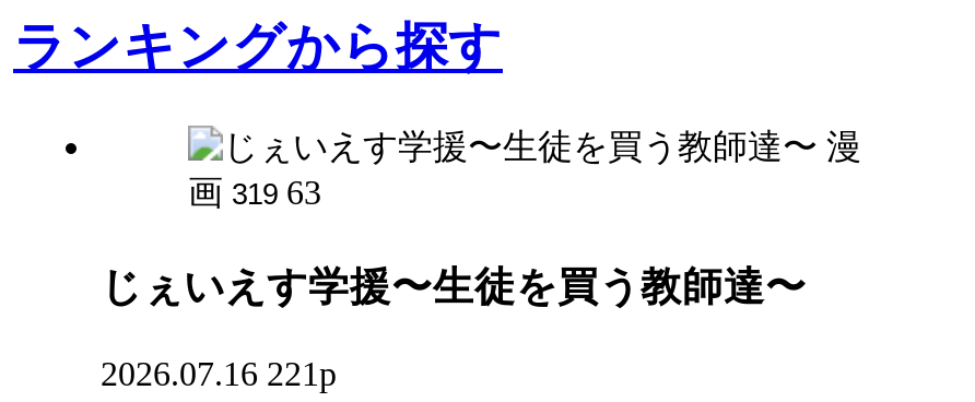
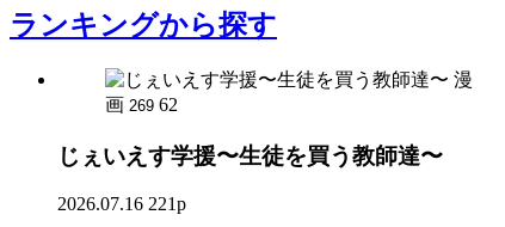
[188,174,321,211] 画 319 63 -> [105,94,178,115] 画 269 62

